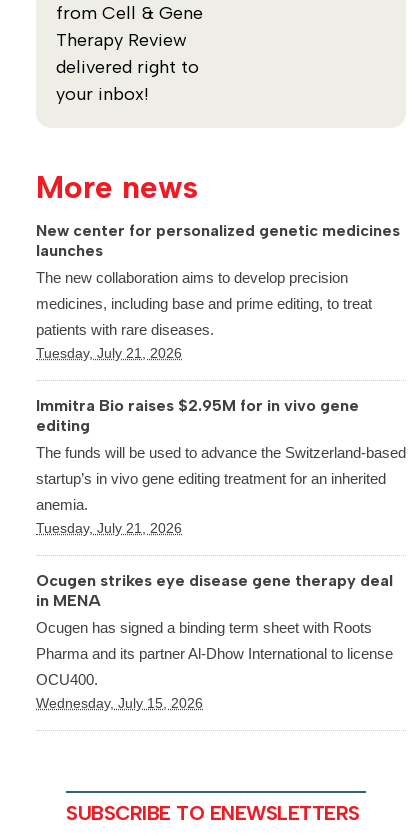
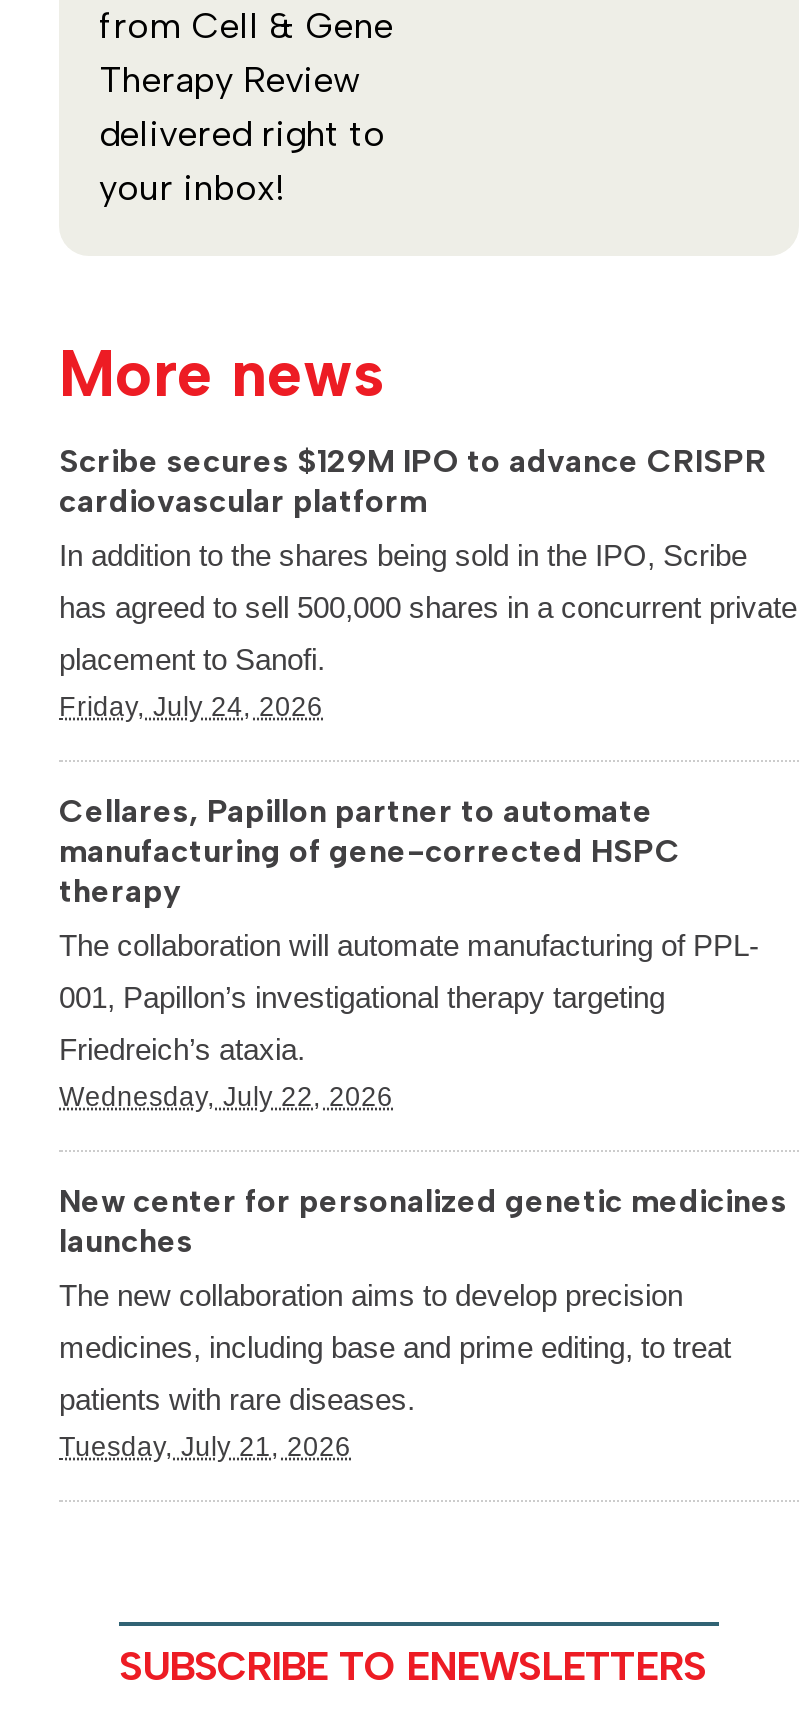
none -> [59,443,797,1113] Scribe secures $129M IPO to advance CRISPR | cardiovascular platform | In addition to the shares being sold in the IPO, Scribe | has agreed to sell 500,000 shares in a concurrent private | placement to Sanofi. | Friday, July 24, 2026 | Cellares, Papillon partner to automate | manufacturing of gene-corrected HSPC | therapy | The collaboration will automate manufacturing of PPL- | 001, Papillon’s investigational therapy targeting | Friedreich’s ataxia. | Wednesday, July 22, 2026
moved [36,221,400,361] -> [59,1183,787,1463]: New center for personalized genetic medicines | launches | The new collaboration aims to develop precision | medicines, including base and prime editing, to treat | patients with rare diseases. | Tuesday, July 21, 2026
[36,396,406,711] Immitra Bio raises $2.95M for in vivo gene | editing | The funds will be used to advance the Switzerland-based | startup’s in vivo gene editing treatment for an inherited | anemia. | Tuesday, July 21, 2026 | Ocugen strikes eye disease gene therapy deal | in MENA | Ocugen has signed a binding term sheet with Roots | Pharma and its partner Al-Dhow International to license | OCU400. | Wednesday, July 15, 2026 -> none

